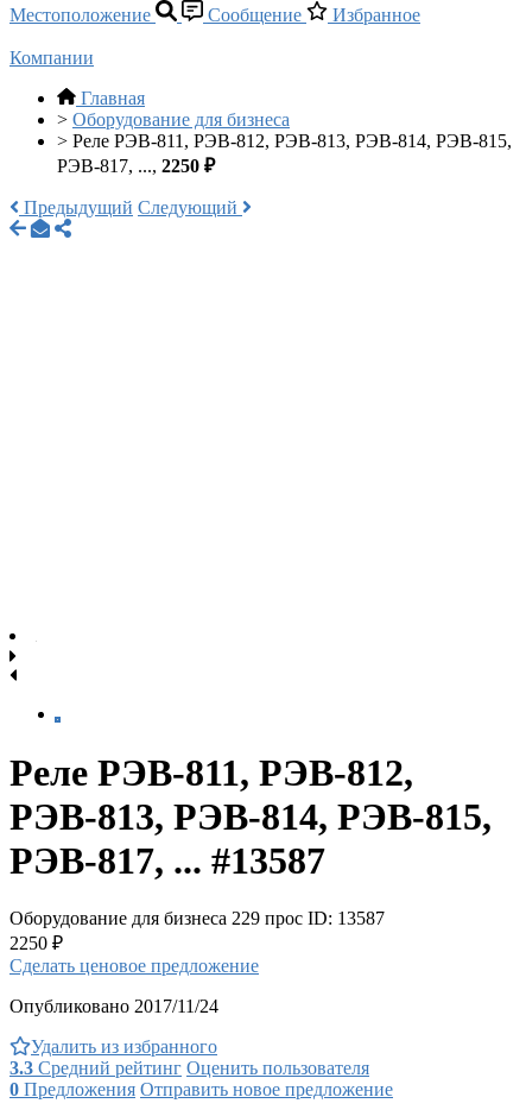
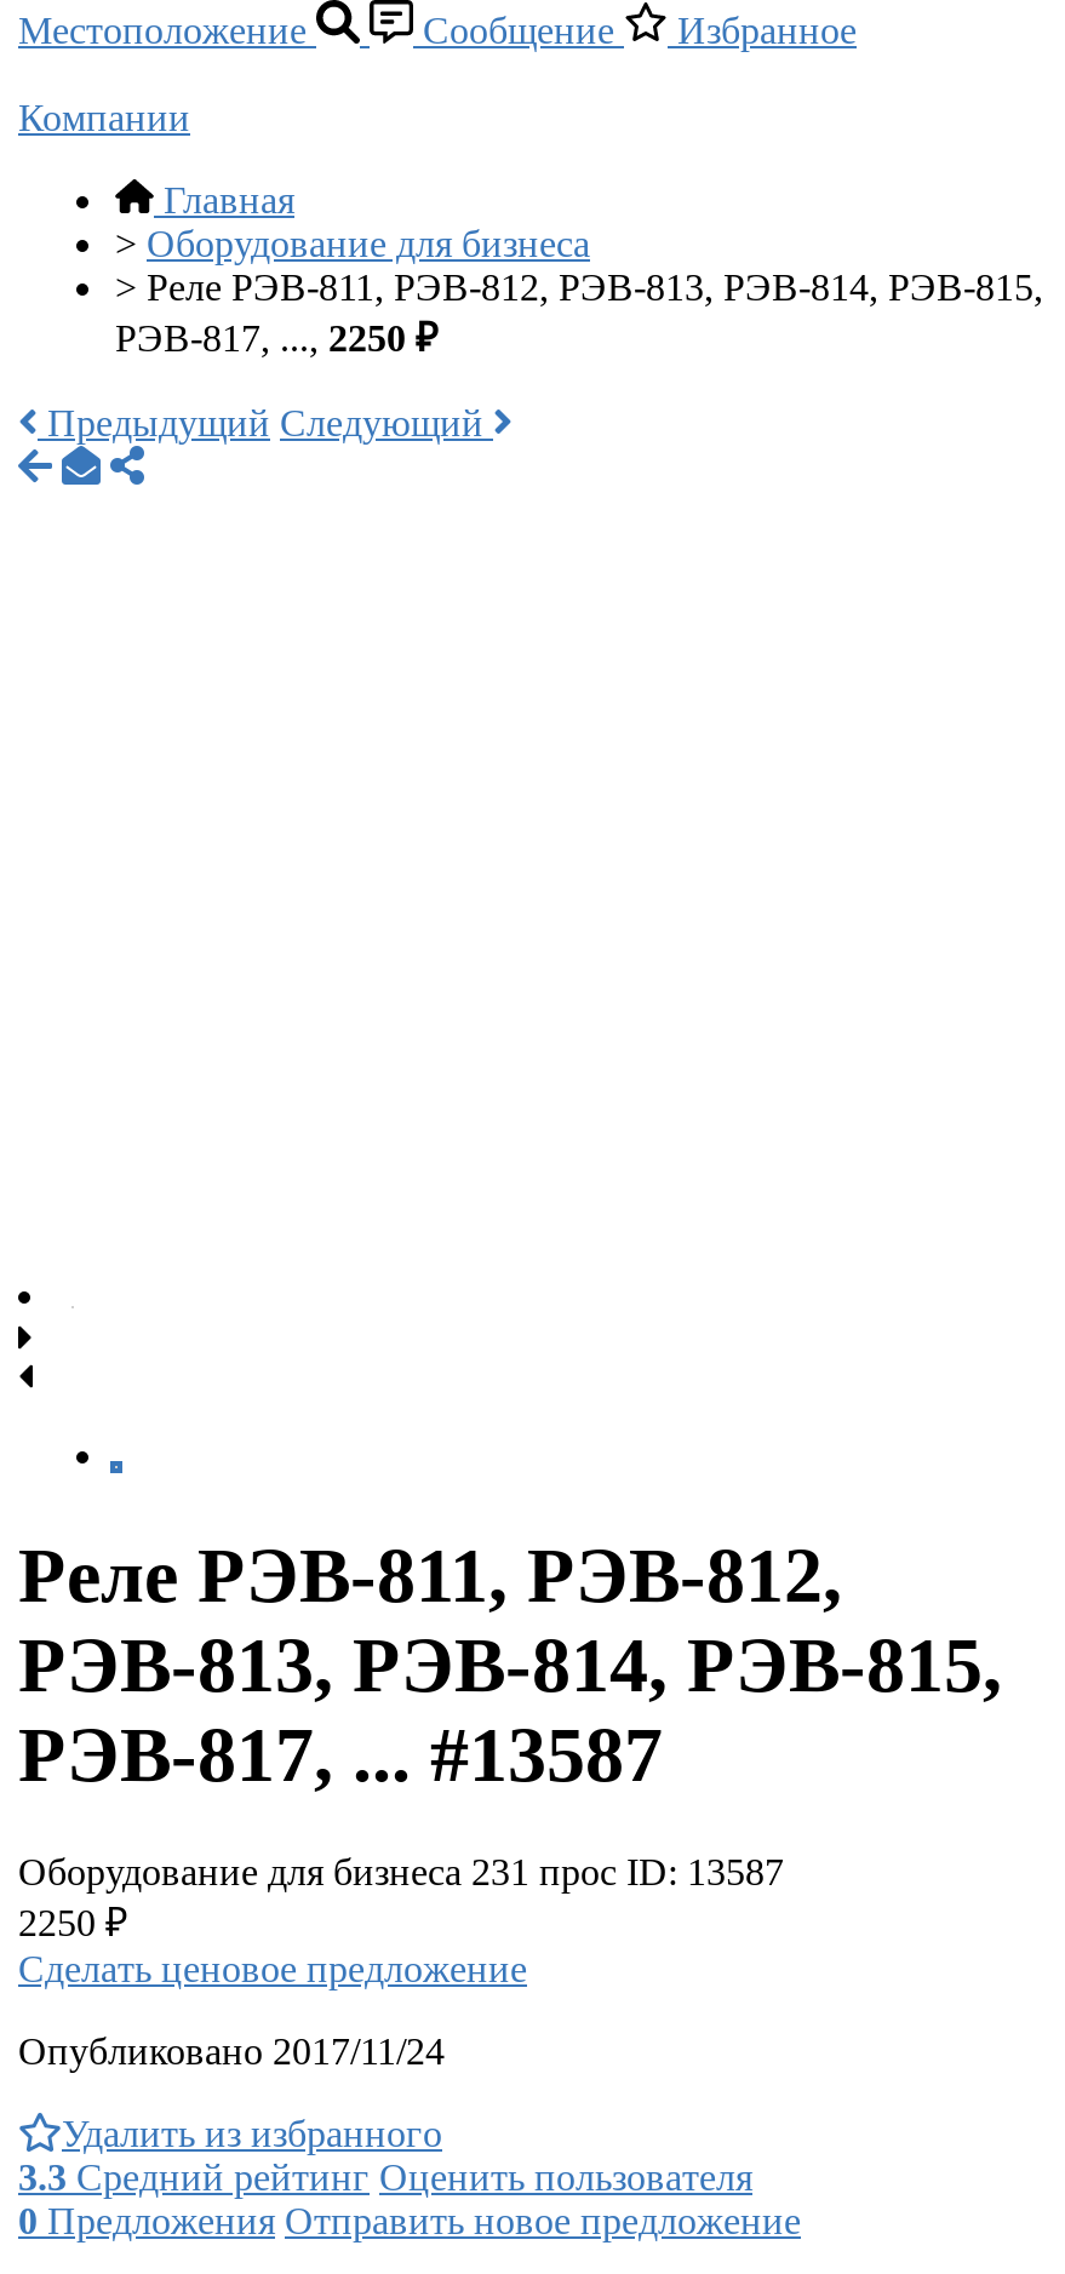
[9,908,385,928] Оборудование для бизнеса 229 прос ID: 13587 -> [18,1851,784,1892] Оборудование для бизнеса 231 прос ID: 13587

